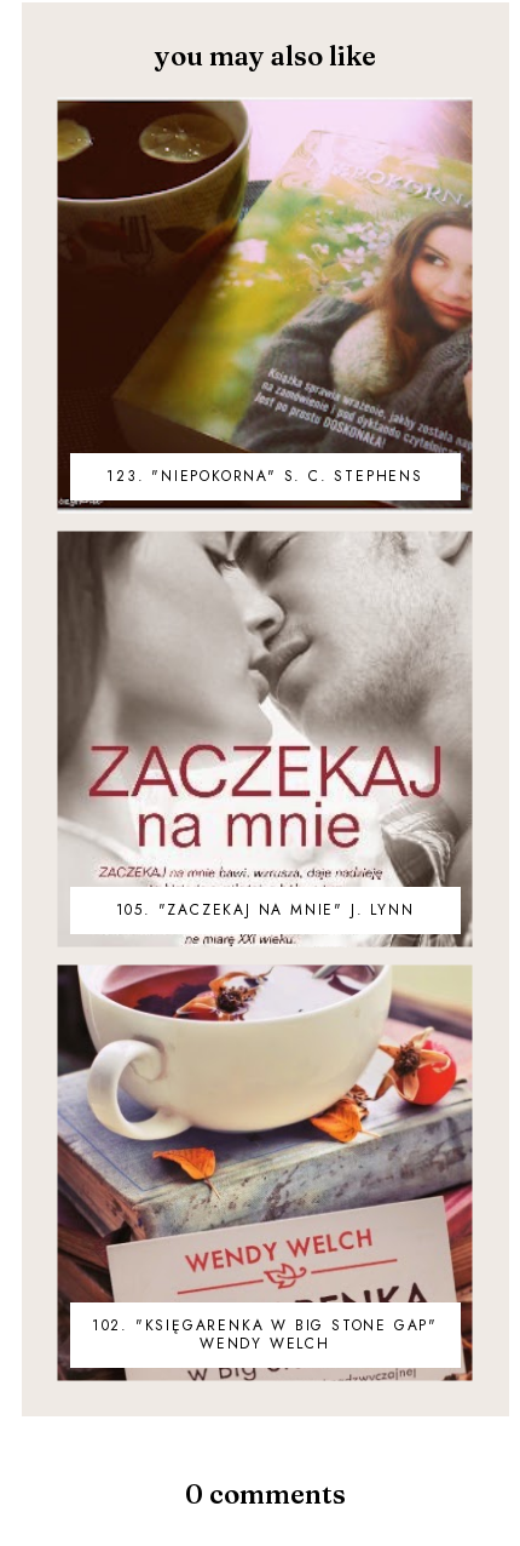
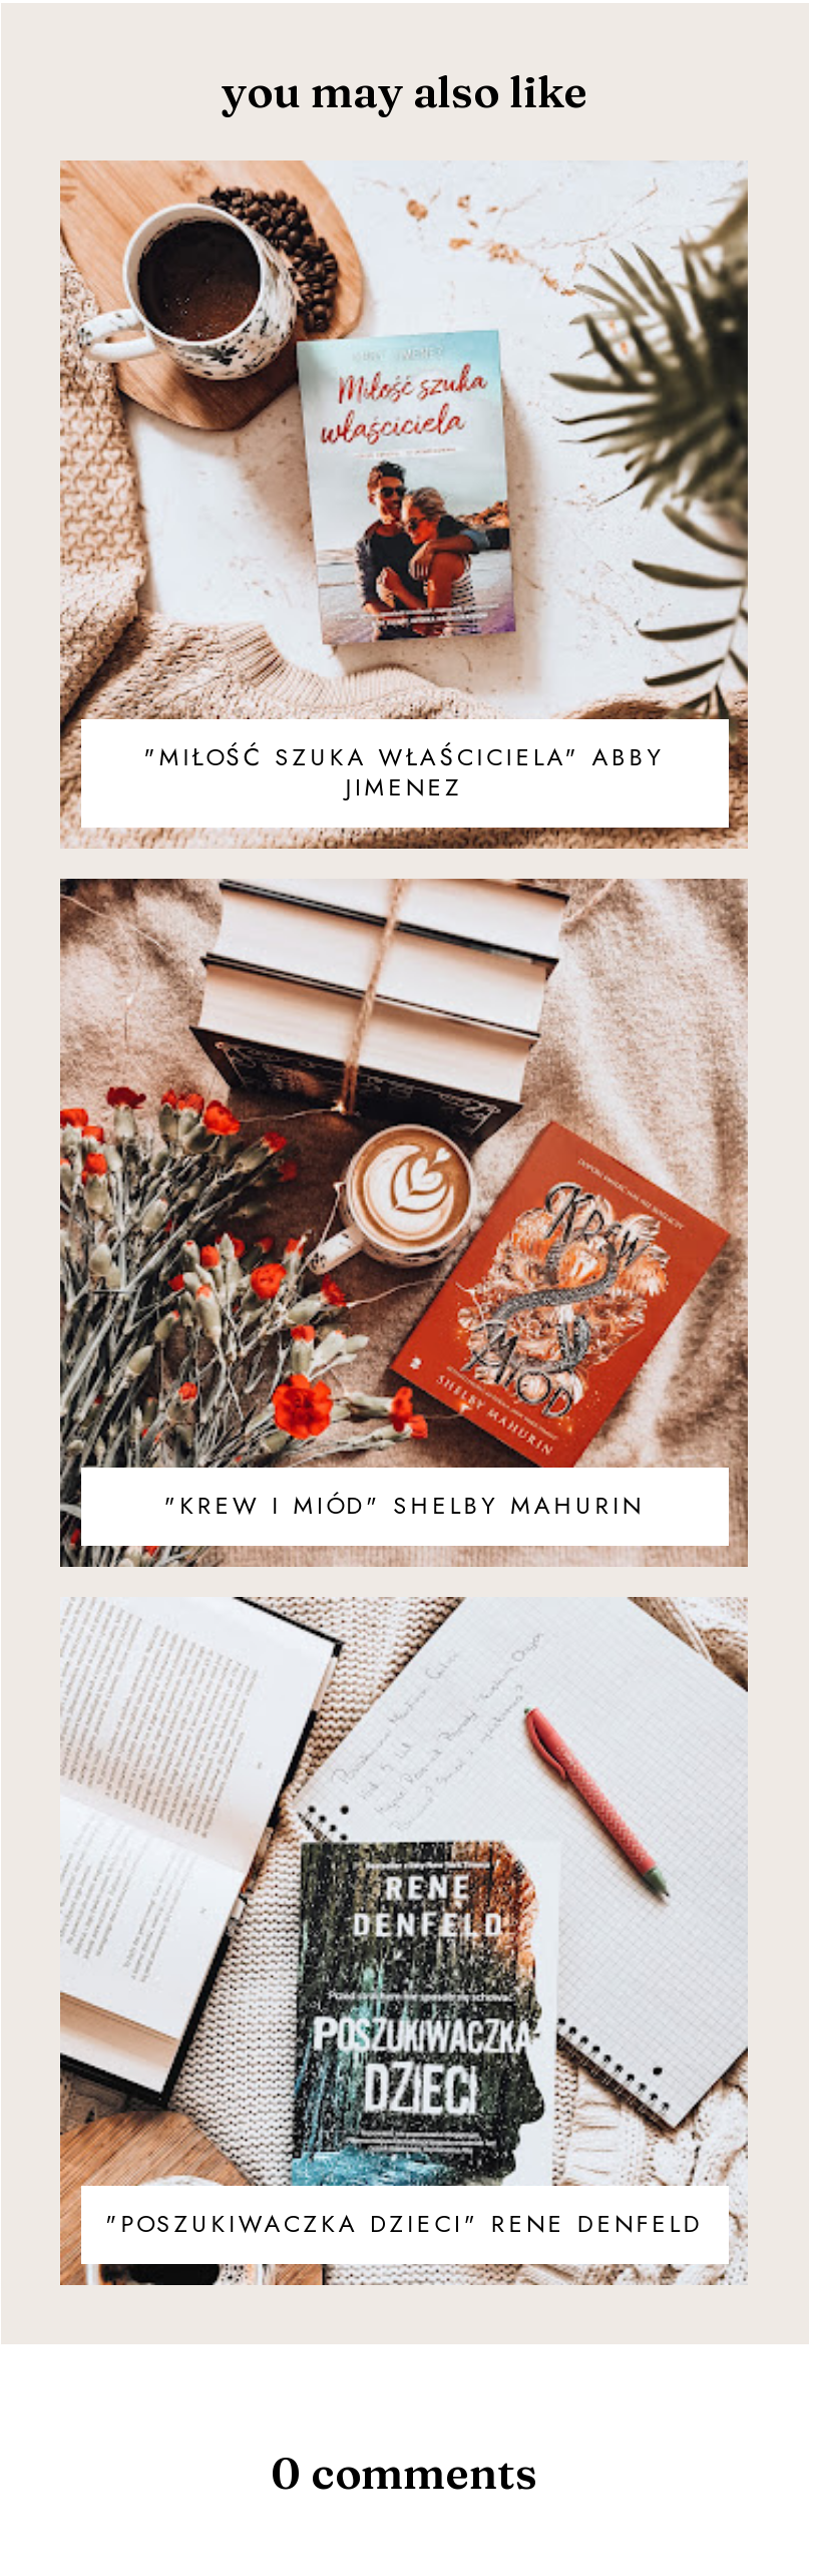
[56,98,473,514] [image] | 123. "NIEPOKORNA" S. C. STEPHENS -> [59,159,749,852] [image] | "MIŁOŚĆ SZUKA WŁAŚCICIELA" ABBY | JIMENEZ
[57,531,473,947] [image] | 105. "ZACZEKAJ NA MNIE" J. LYNN -> [57,878,749,1568] [image] | "KREW I MIÓD" SHELBY MAHURIN
[56,963,474,1382] [image] | 102. "KSIĘGARENKA W BIG STONE GAP" | WENDY WELCH -> [59,1596,749,2286] [image] | "POSZUKIWACZKA DZIECI" RENE DENFELD

